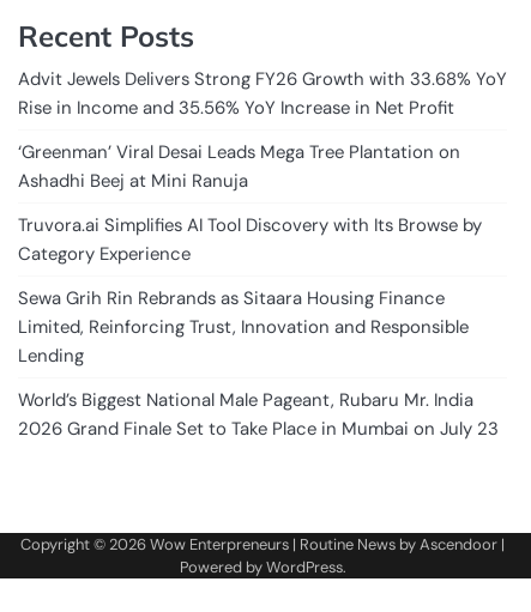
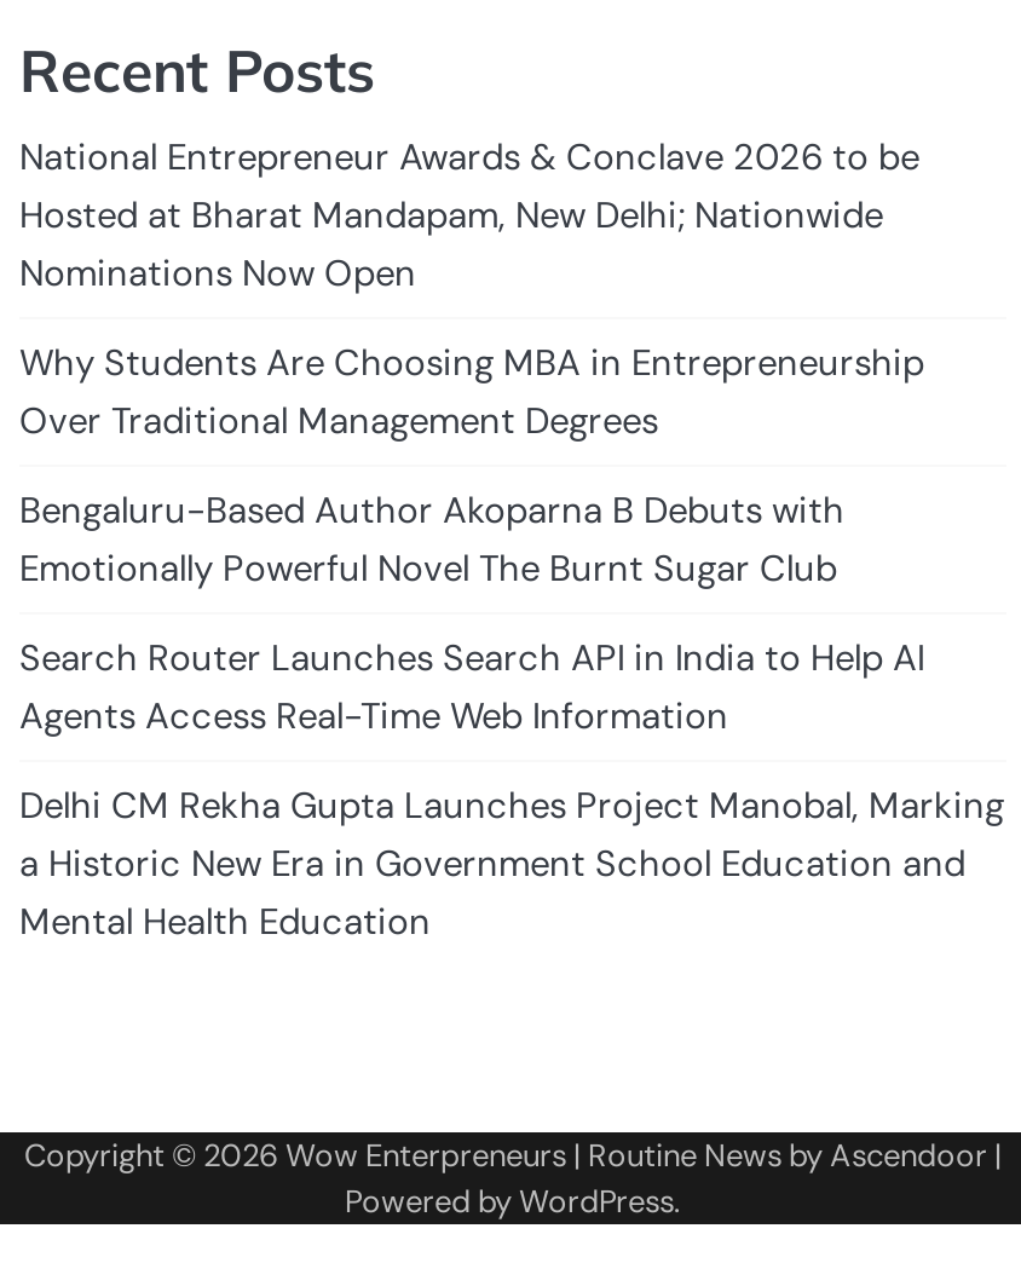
[18,67,507,120] Advit Jewels Delivers Strong FY26 Growth with 33.68% YoY | Rise in Income and 35.56% YoY Increase in Net Profit -> [19,133,919,297] National Entrepreneur Awards & Conclave 2026 to be | Hosted at Bharat Mandapam, New Delhi; Nationwide | Nominations Now Open
[18,140,460,193] ‘Greenman’ Viral Desai Leads Mega Tree Plantation on | Ashadhi Beej at Mini Ranuja -> [19,338,924,445] Why Students Are Choosing MBA in Entrepreneurship | Over Traditional Management Degrees
[18,213,482,266] Truvora.ai Simplifies AI Tool Discovery with Its Browse by | Category Experience -> [19,486,844,592] Bengaluru-Based Author Akoparna B Debuts with | Emotionally Powerful Novel The Burnt Sugar Club
[18,286,469,367] Sewa Grih Rin Rebrands as Sitaara Housing Finance | Limited, Reinforcing Trust, Innovation and Responsible | Lending -> [19,633,924,740] Search Router Launches Search API in India to Help AI | Agents Access Real-Time Web Information
[18,388,499,440] World’s Biggest National Male Pageant, Rubaru Mr. India | 2026 Grand Finale Set to Take Place in Mumbai on July 23 -> [19,781,1004,946] Delhi CM Rekha Gupta Launches Project Manobal, Marking | a Historic New Era in Government School Education and | Mental Health Education

